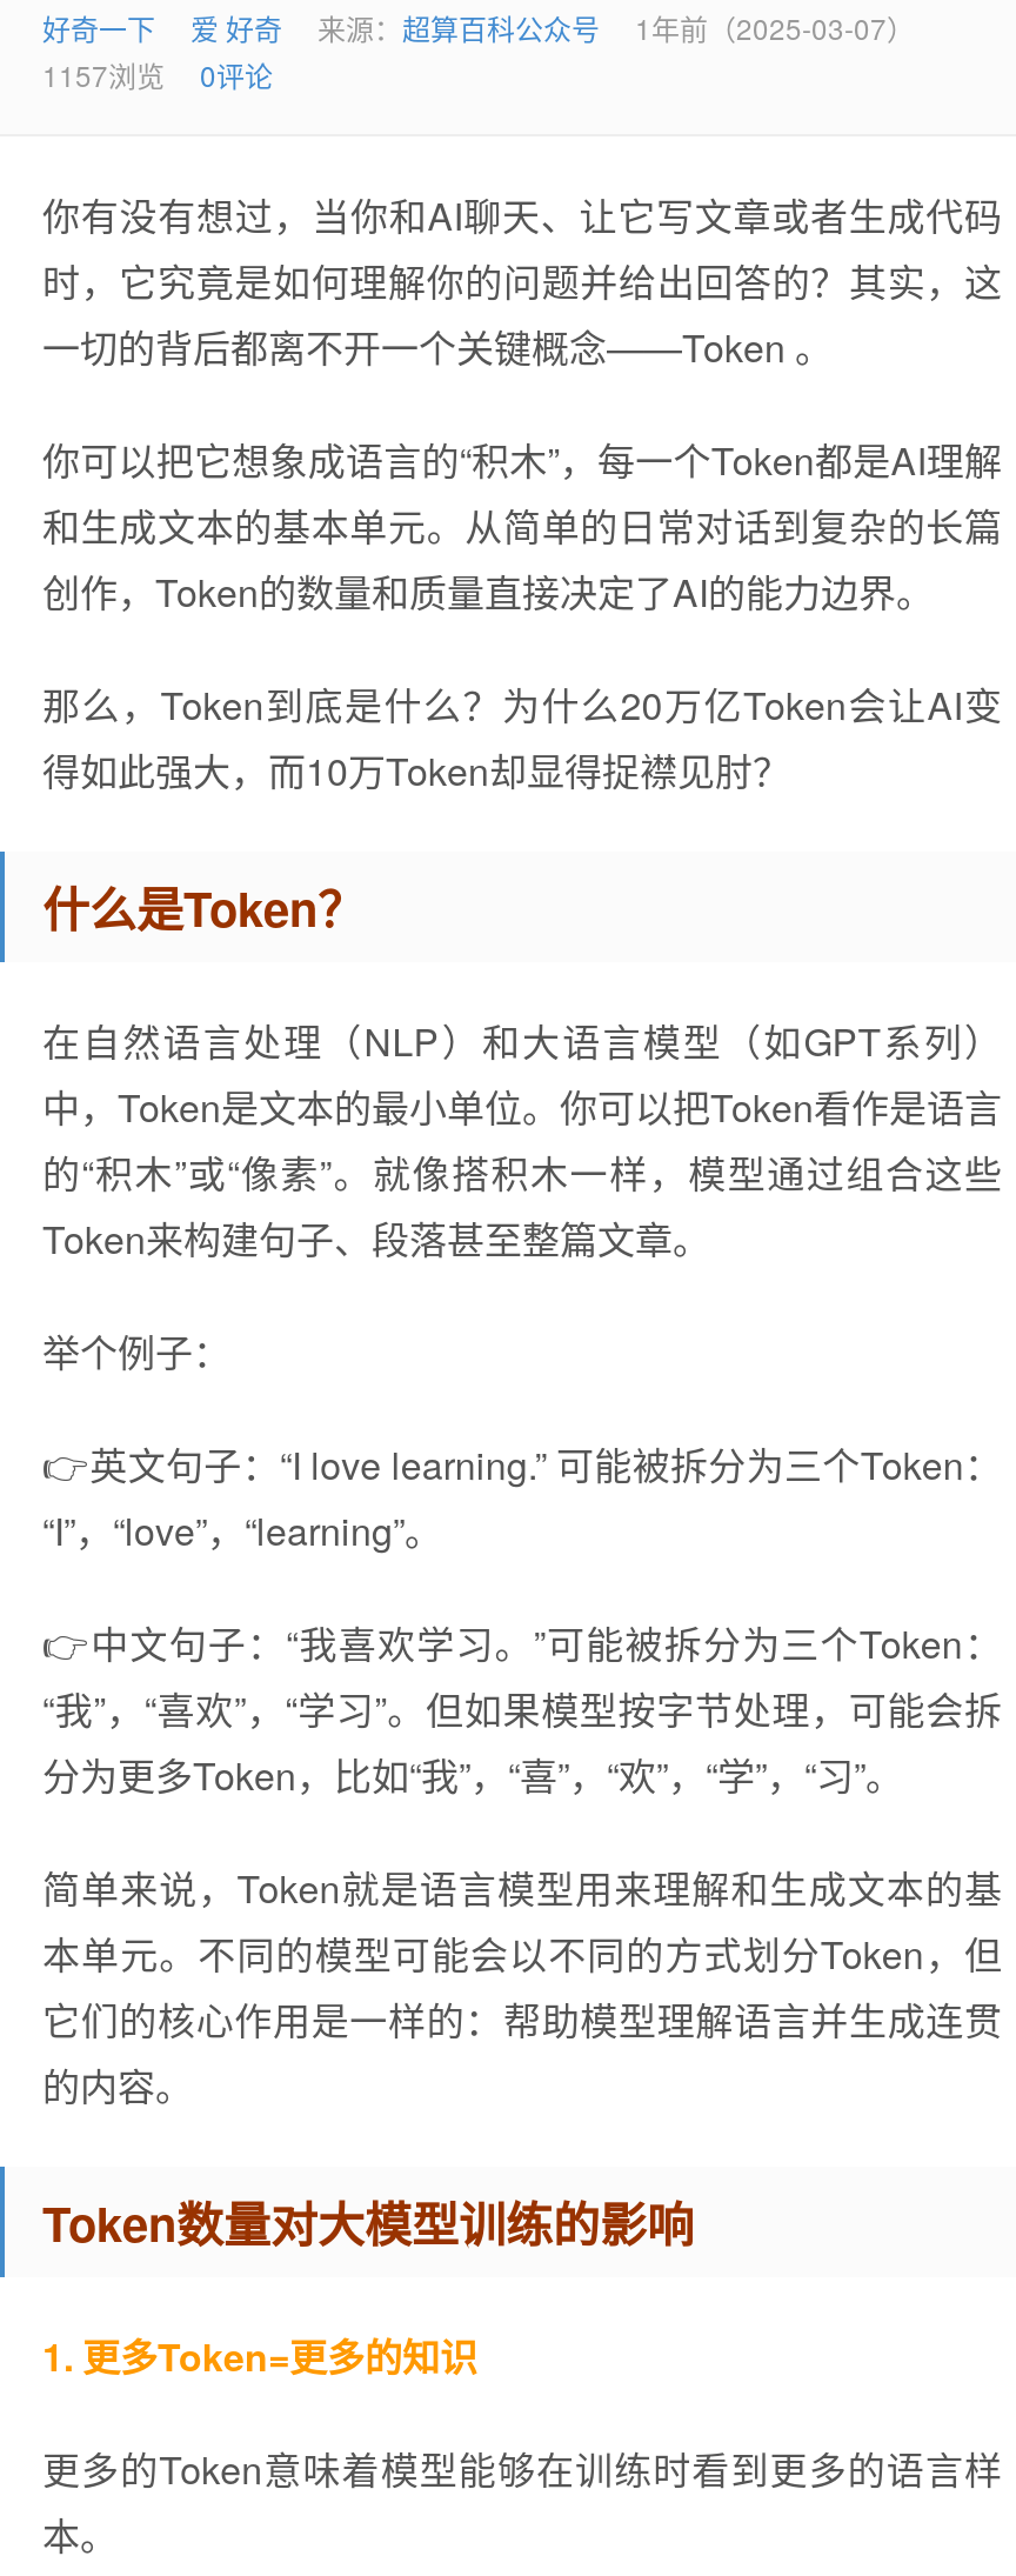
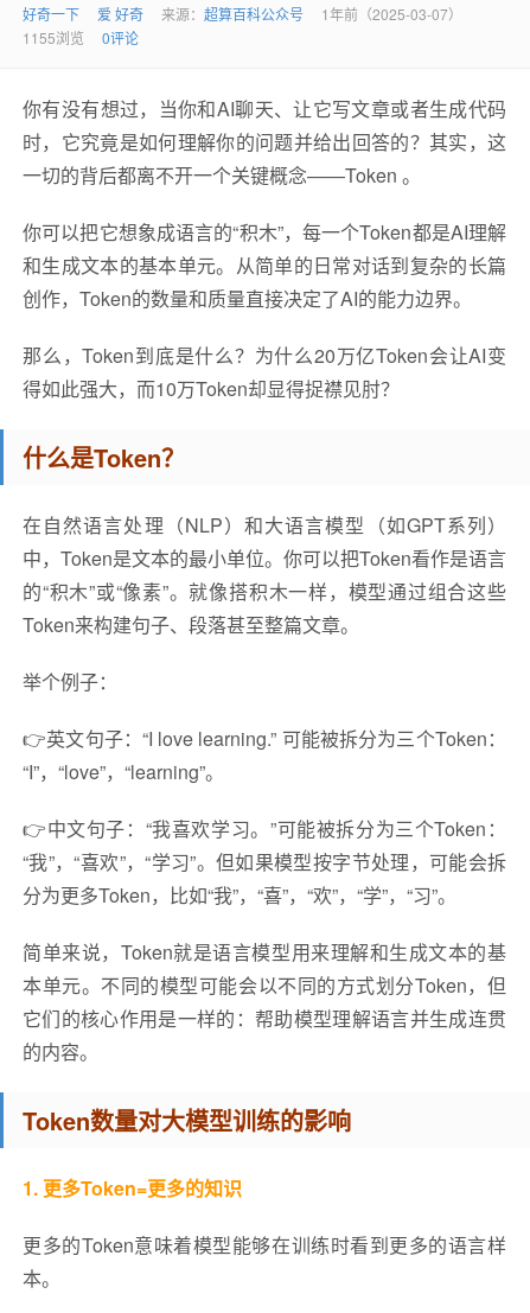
[42,54,273,94] 1157浏览 0评论 -> [23,27,139,47] 1155浏览 0评论

